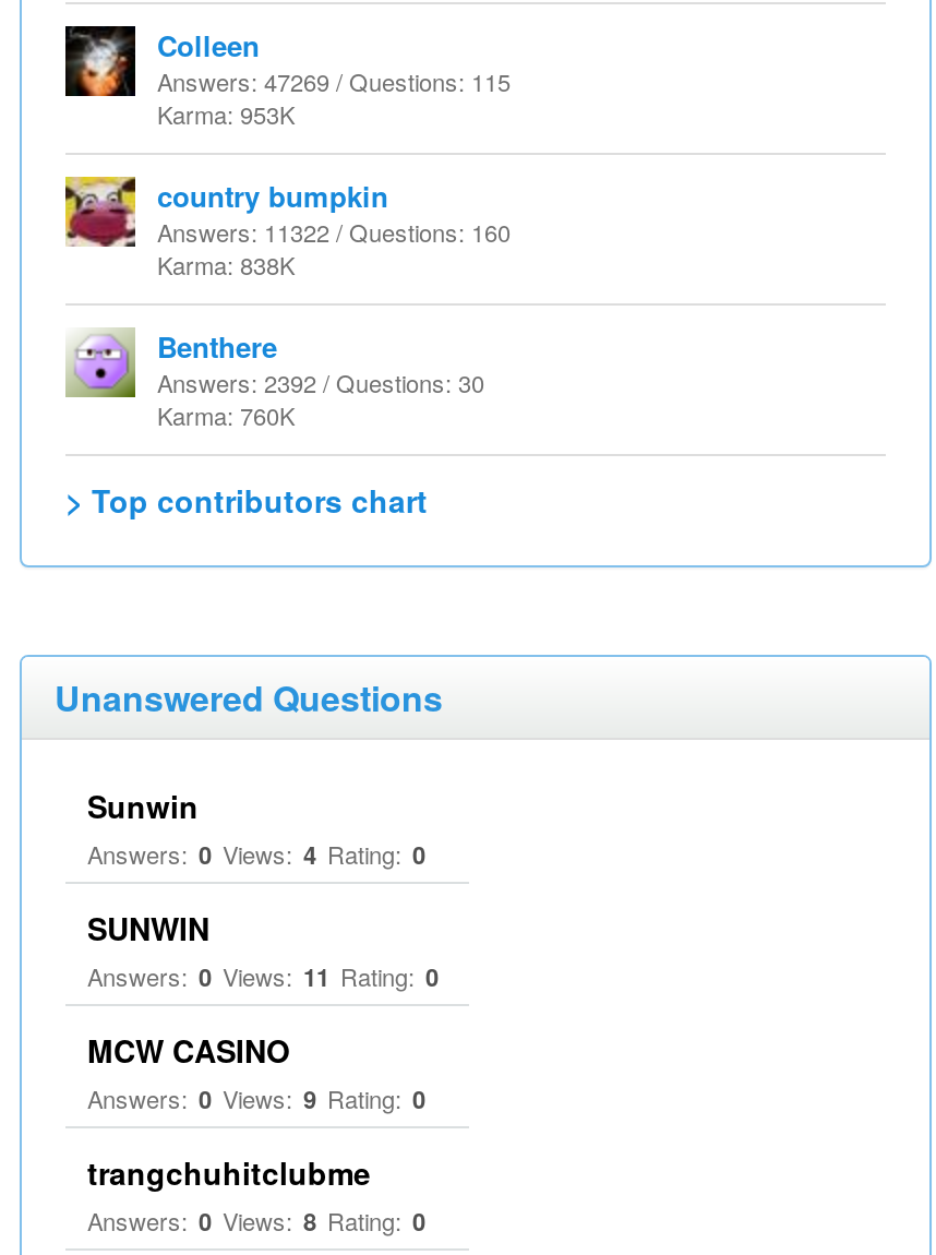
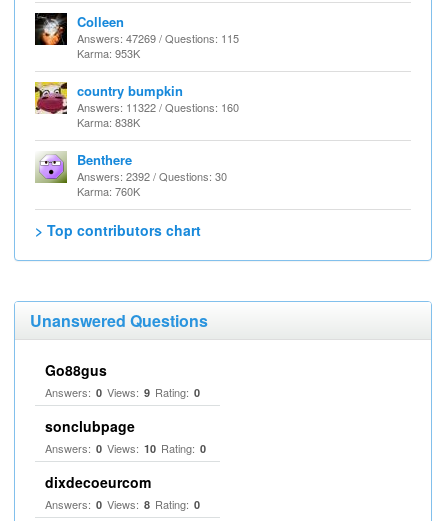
[87,784,439,1072] Sunwin | Answers: 0 Views: 4 Rating: 0 | SUNWIN | Answers: 0 Views: 11 Rating: 0 | MCW CASINO -> [45,360,107,380] Go88gus
moved [87,1080,425,1115] -> [45,384,200,400]: Answers: 0 Views: 9 Rating: 0
[87,1150,371,1194] trangchuhitclubme -> [45,416,206,492] sonclubpage | Answers: 0 Views: 10 Rating: 0 | dixdecoeurcom

